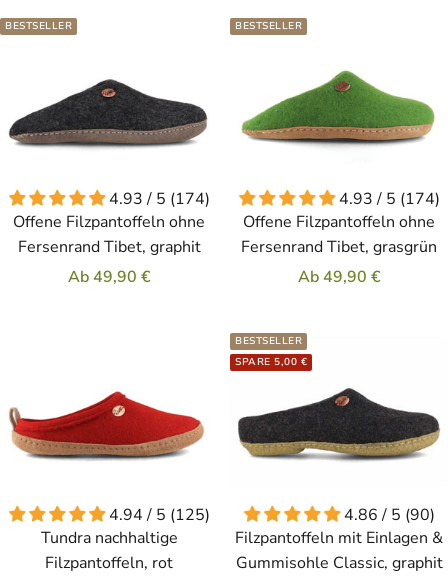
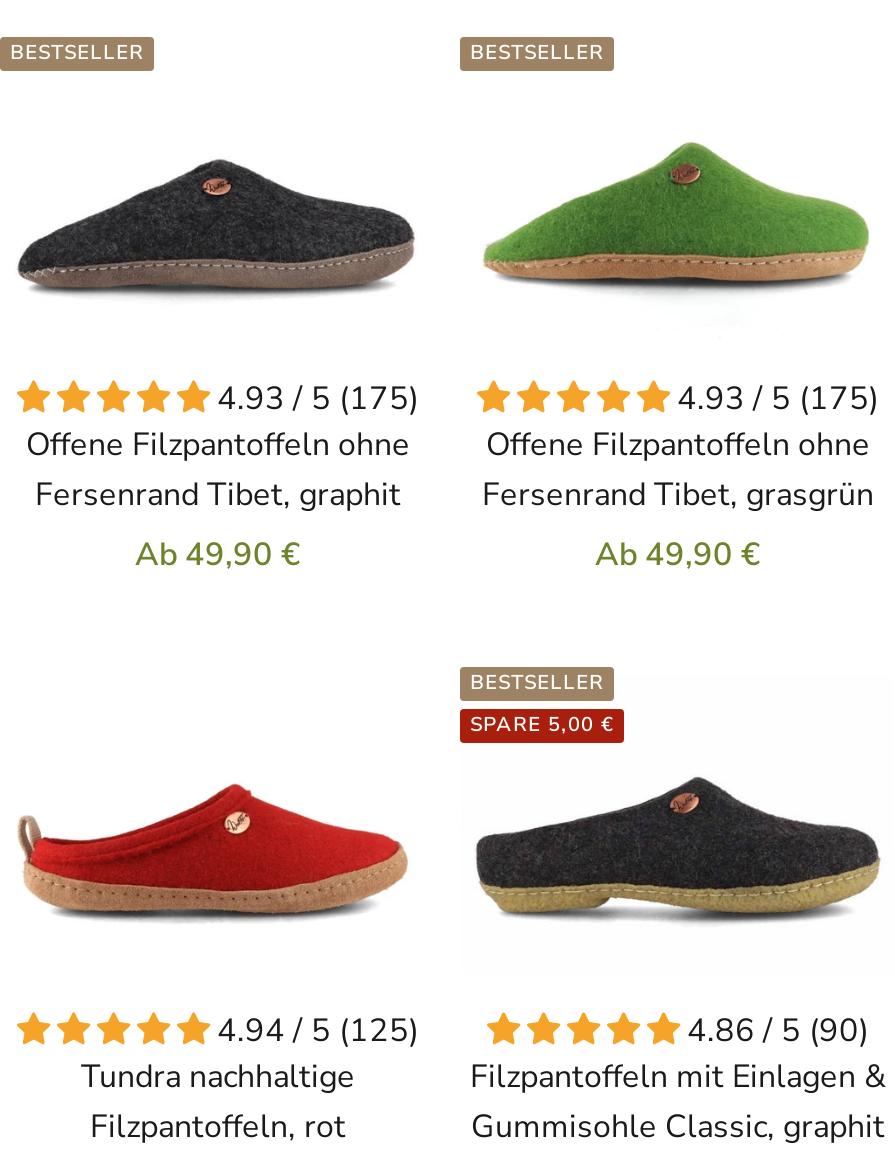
[108,188,209,210] 4.93 / 5 (174) -> [217,377,419,421] 4.93 / 5 (175)
[338,188,439,210] 4.93 / 5 (174) -> [677,377,879,421] 4.93 / 5 (175)

